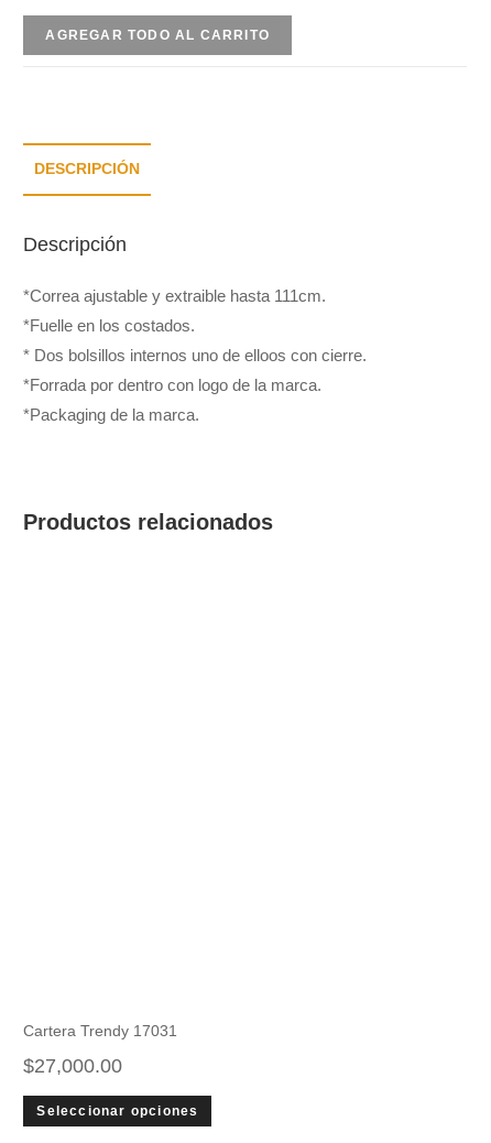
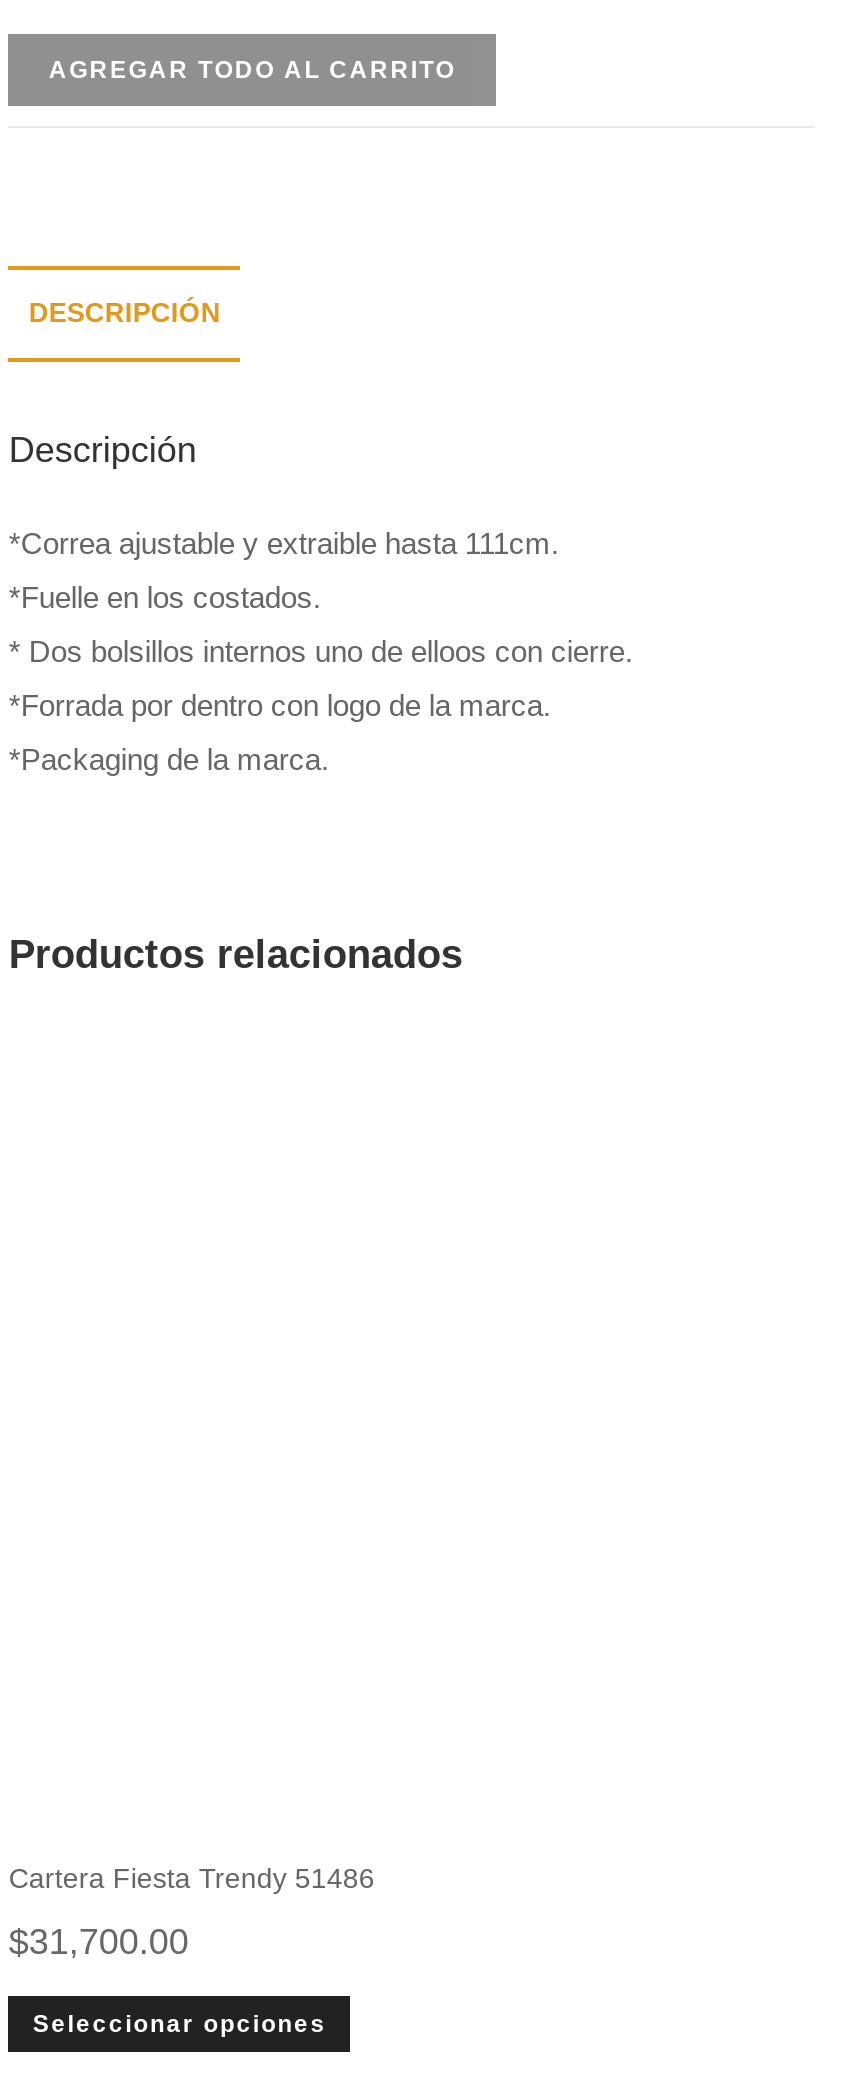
[24,1022,178,1039] Cartera Trendy 17031 -> [9,1861,375,1893] Cartera Fiesta Trendy 51486
[24,1055,123,1077] $27,000.00 -> [9,1921,189,1961] $31,700.00

